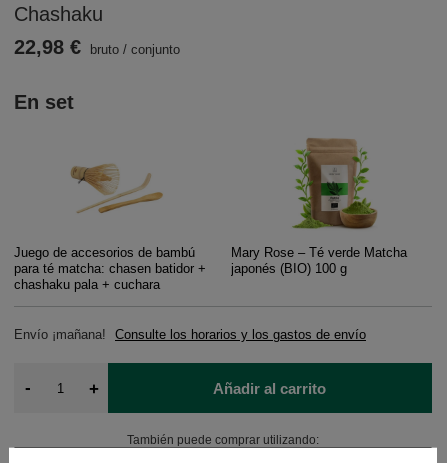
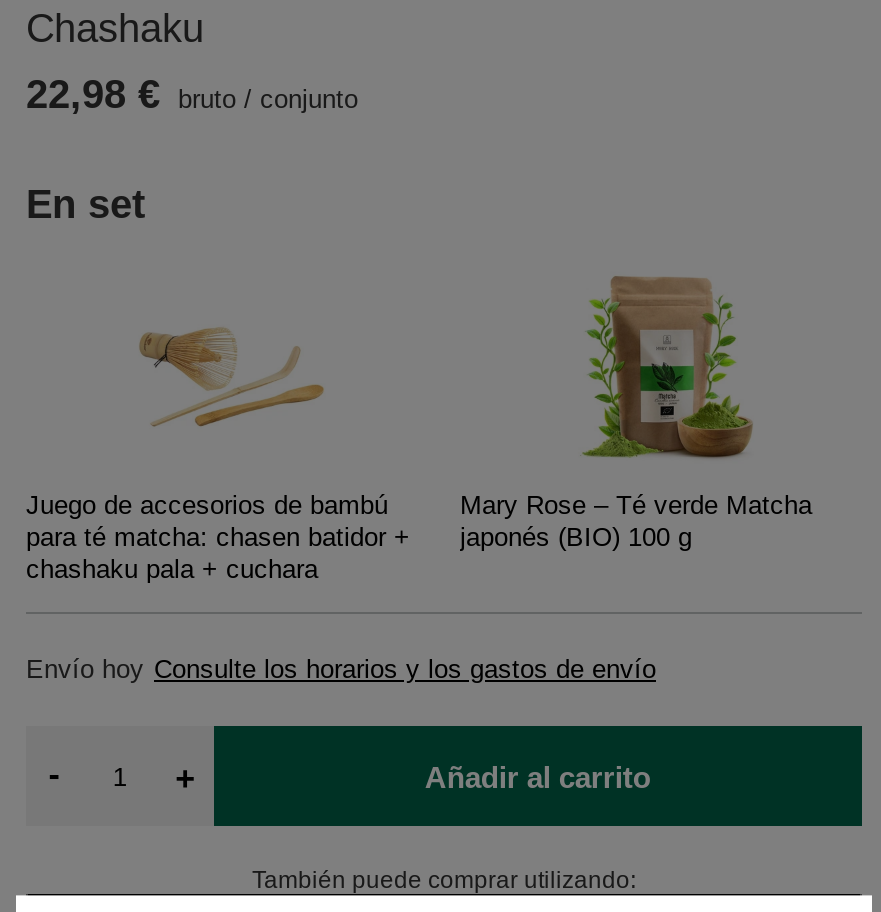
[14,327,366,342] Envío ¡mañana! Consulte los horarios y los gastos de envío -> [26,654,656,684] Envío hoy Consulte los horarios y los gastos de envío

